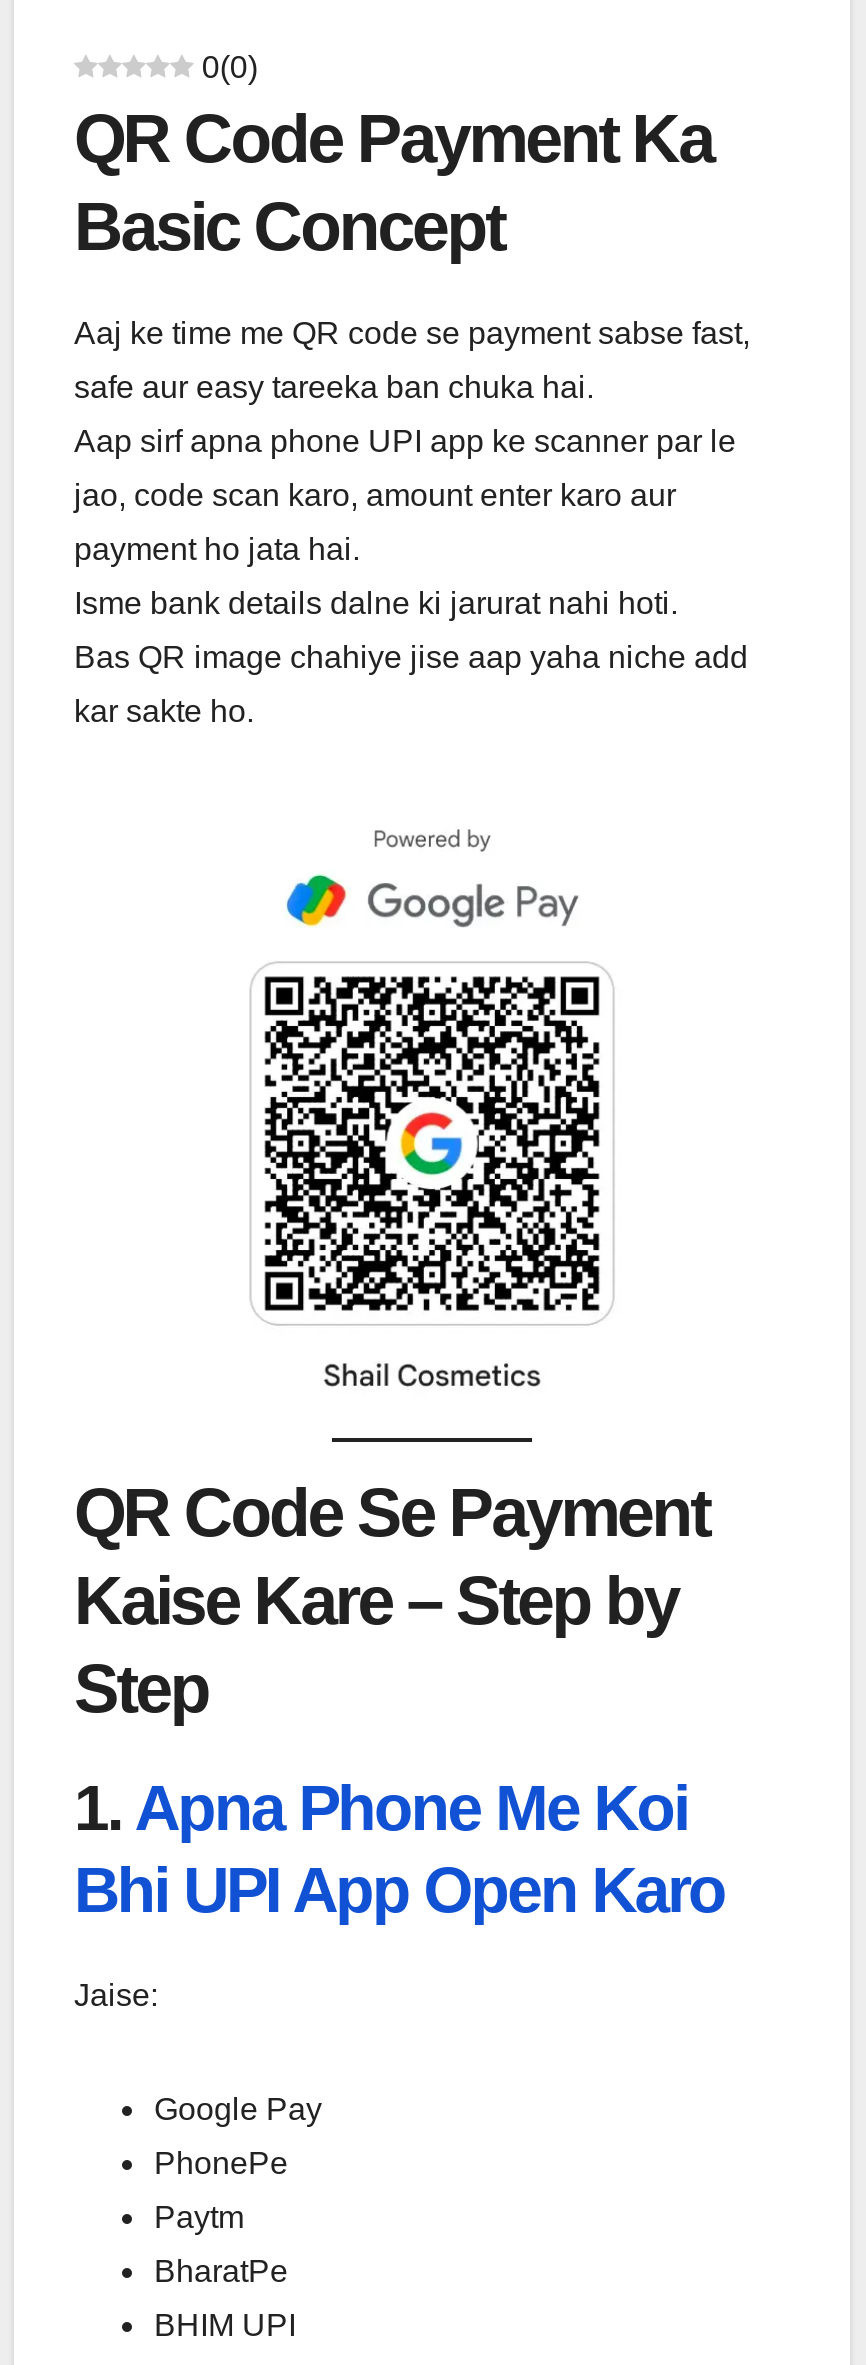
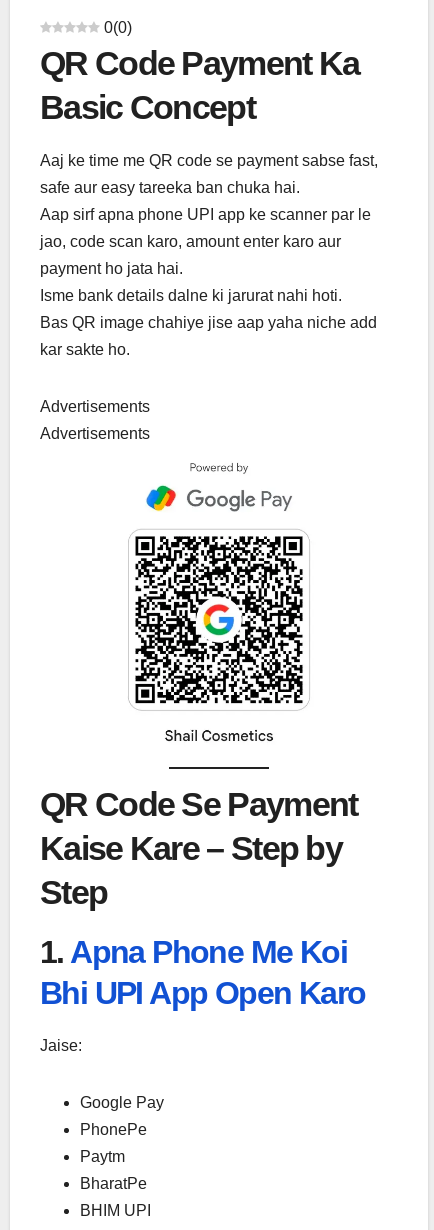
none -> [40,398,150,442] Advertisements | Advertisements

